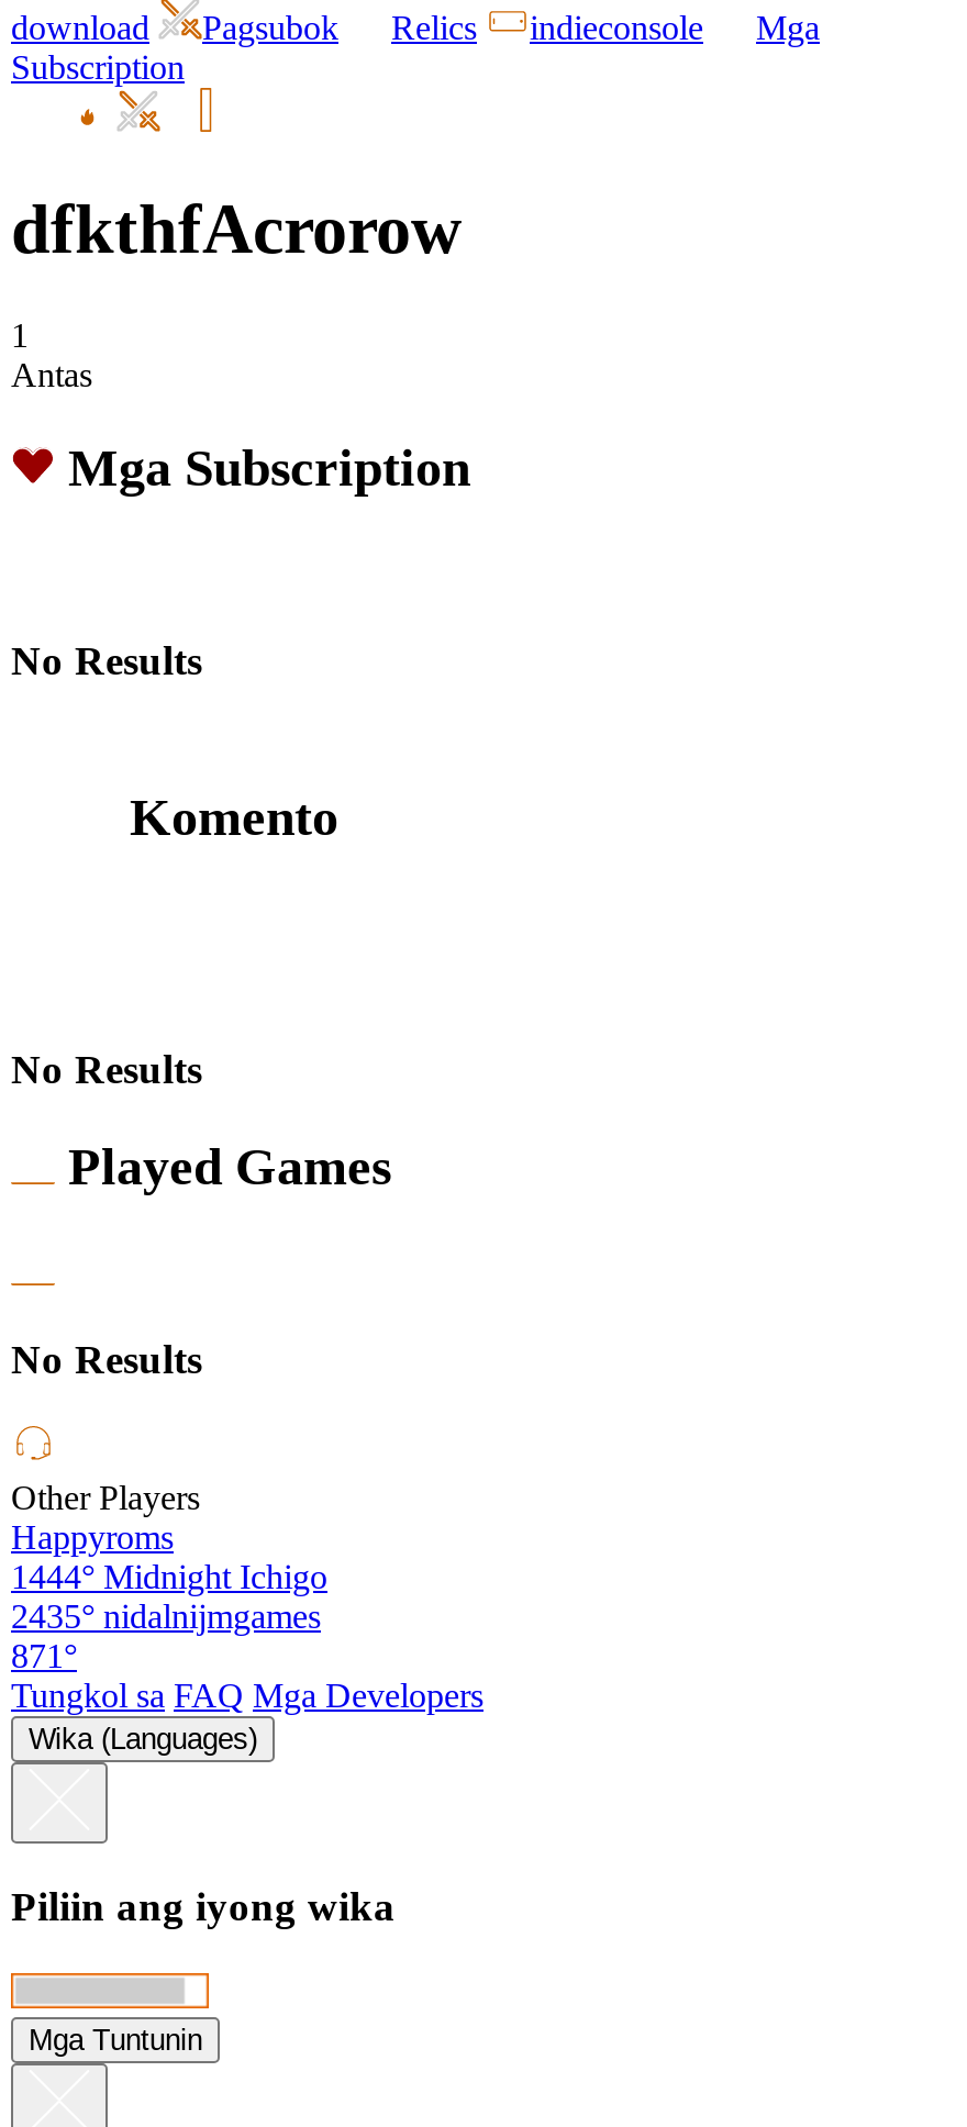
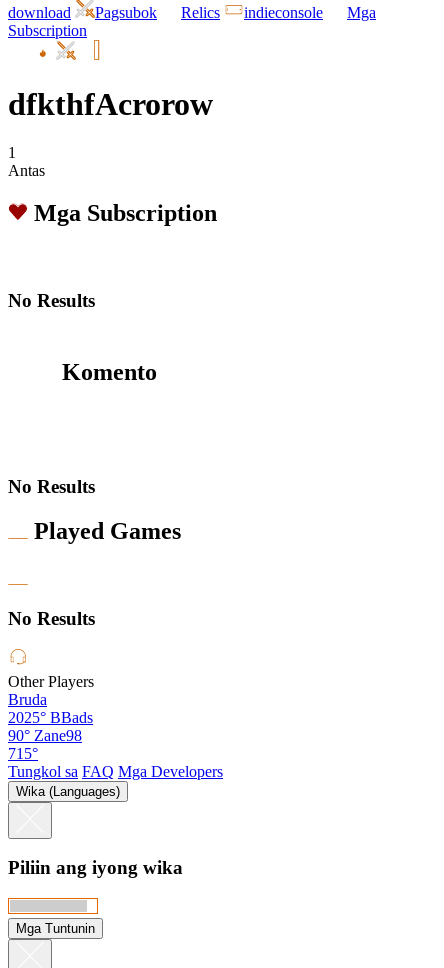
[11,1517,327,1673] Happyroms | 1444° Midnight Ichigo | 2435° nidalnijmgames | 871° -> [8,691,93,762] Bruda | 2025° BBads | 90° Zane98 | 715°

